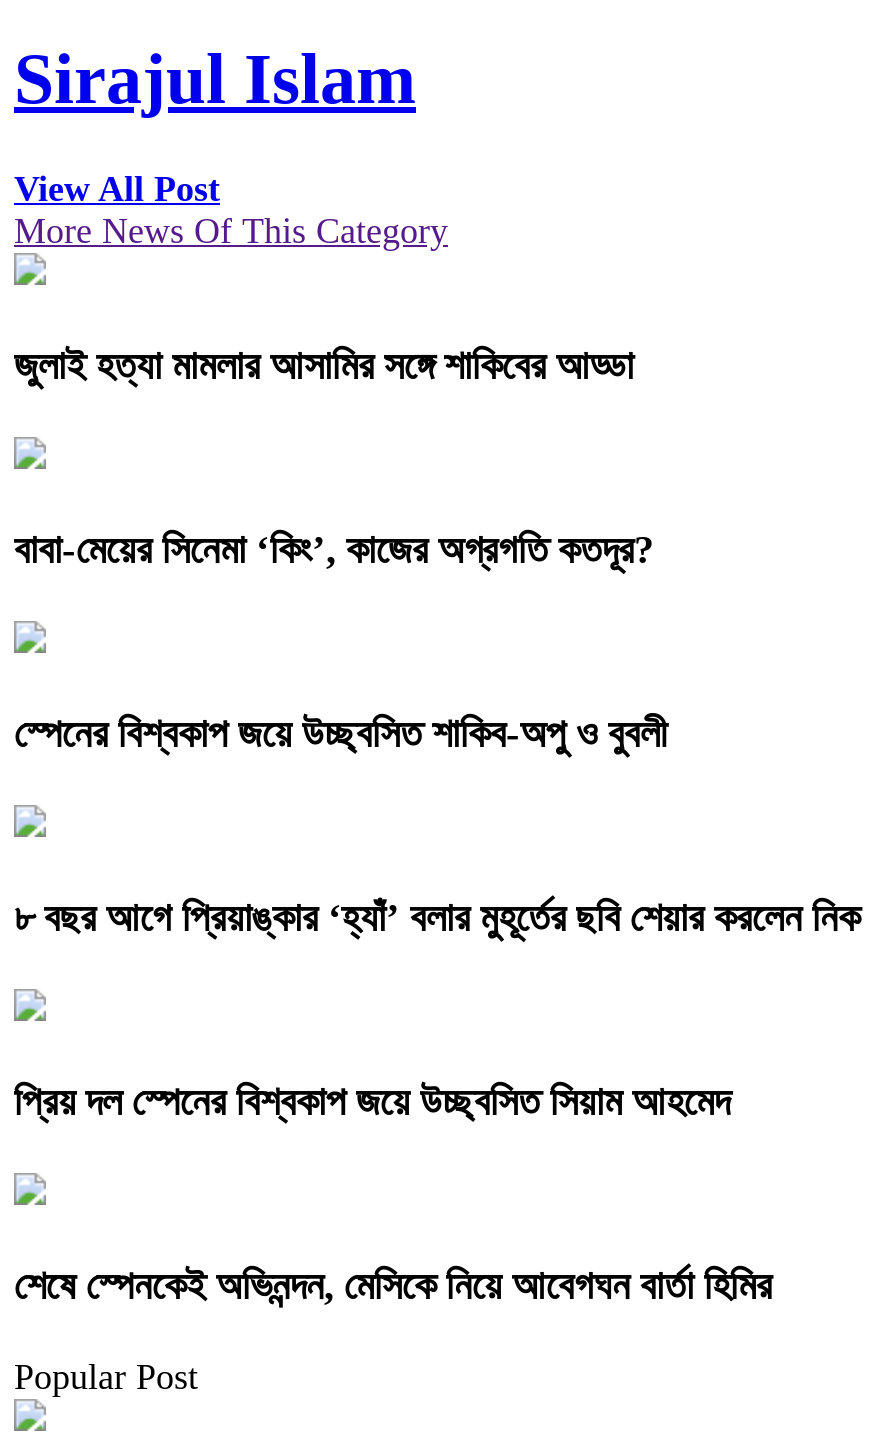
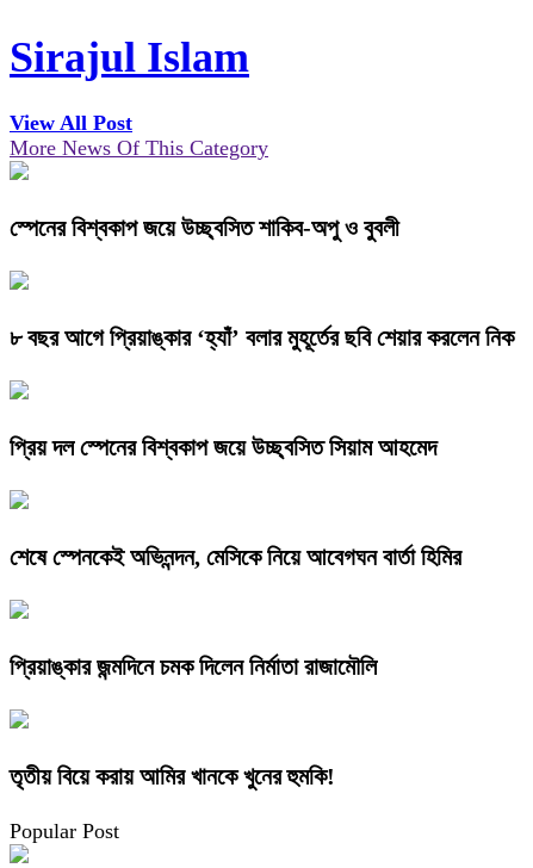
[14,344,634,388] জুলাই হত্যা মামলার আসামির সঙ্গে শাকিবের আড্ডা -> none
[14,527,654,571] বাবা-মেয়ের সিনেমা ‘কিং’, কাজের অগ্রগতি কতদূর? -> none
moved [14,711,860,1306] -> [10,215,514,570]: স্পেনের বিশ্বকাপ জয়ে উচ্ছ্বসিত শাকিব-অপু ও বুবলী | ৮ বছর আগে প্রিয়াঙ্কার ‘হ্যাঁ’ বলার মুহূর্তের ছবি শেয়ার করলেন নিক | প্রিয় দল স্পেনের বিশ্বকাপ জয়ে উচ্ছ্বসিত সিয়াম আহমেদ | শেষে স্পেনকেই অভিনন্দন, মেসিকে নিয়ে আবেগঘন বার্তা হিমির
none -> [10,653,377,679] প্রিয়াঙ্কার জন্মদিনে চমক দিলেন নির্মাতা রাজামৌলি
none -> [10,763,335,789] তৃতীয় বিয়ে করায় আমির খানকে খুনের হুমকি!

